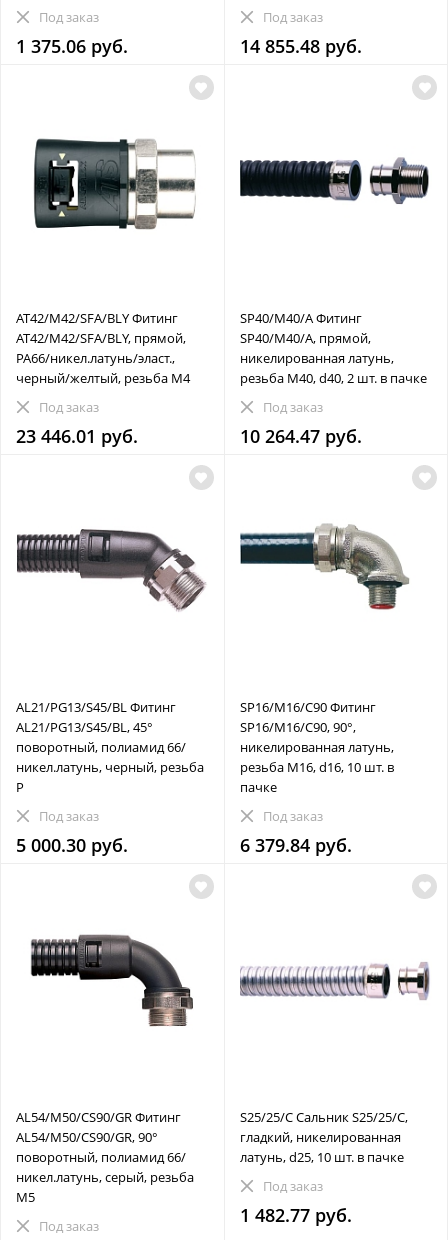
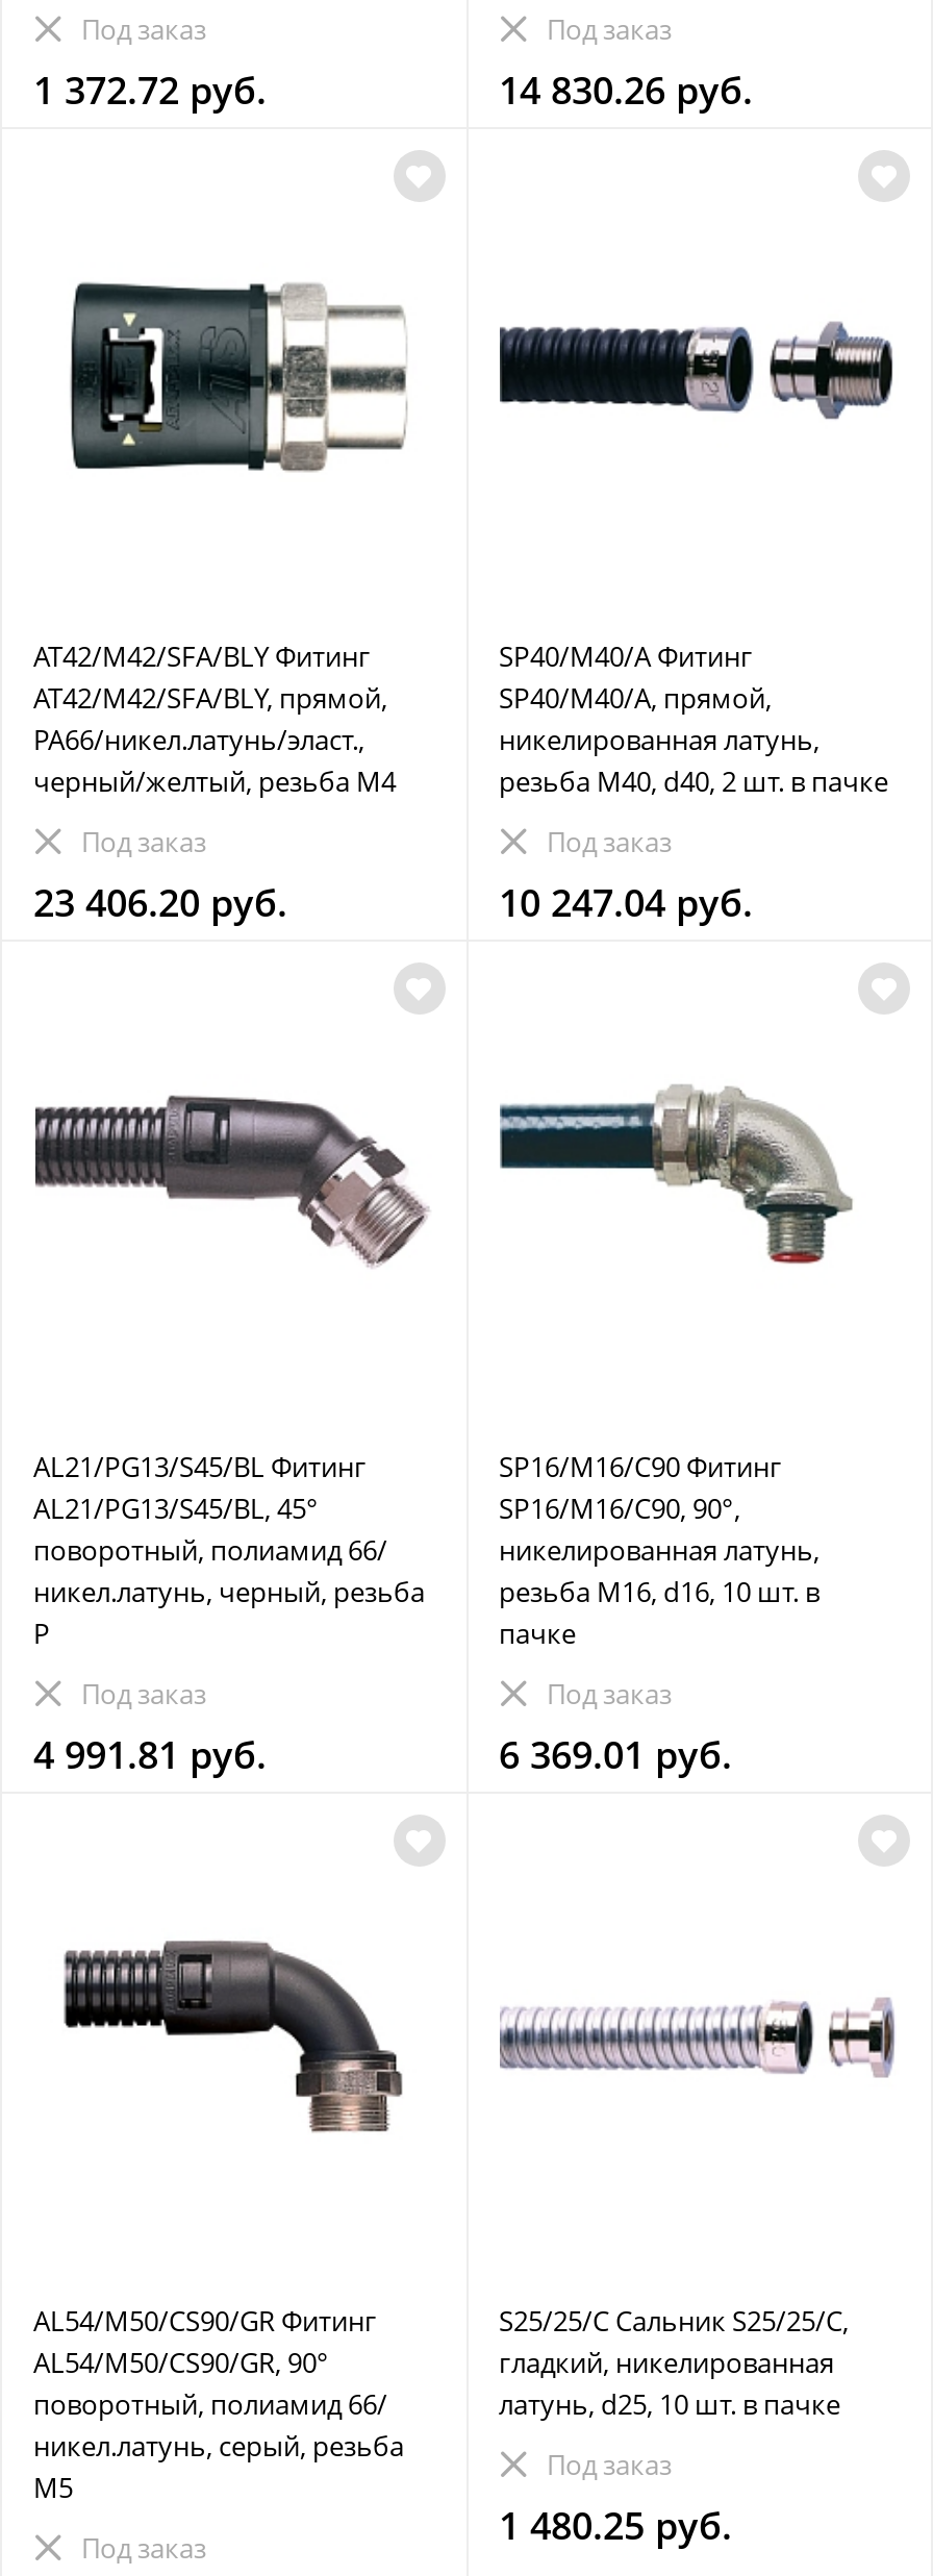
[16,34,128,58] 1 375.06 руб. -> [33,65,267,115] 1 372.72 руб.
[239,34,361,58] 14 855.48 руб. -> [499,65,753,115] 14 830.26 руб.
[16,423,138,447] 23 446.01 руб. -> [33,876,287,926] 23 406.20 руб.
[239,423,361,447] 10 264.47 руб. -> [499,876,753,926] 10 247.04 руб.
[16,833,128,857] 5 000.30 руб. -> [33,1729,267,1779] 4 991.81 руб.
[239,833,351,857] 6 379.84 руб. -> [499,1729,732,1779] 6 369.01 руб.
[239,1202,351,1226] 1 482.77 руб. -> [499,2499,732,2549] 1 480.25 руб.

